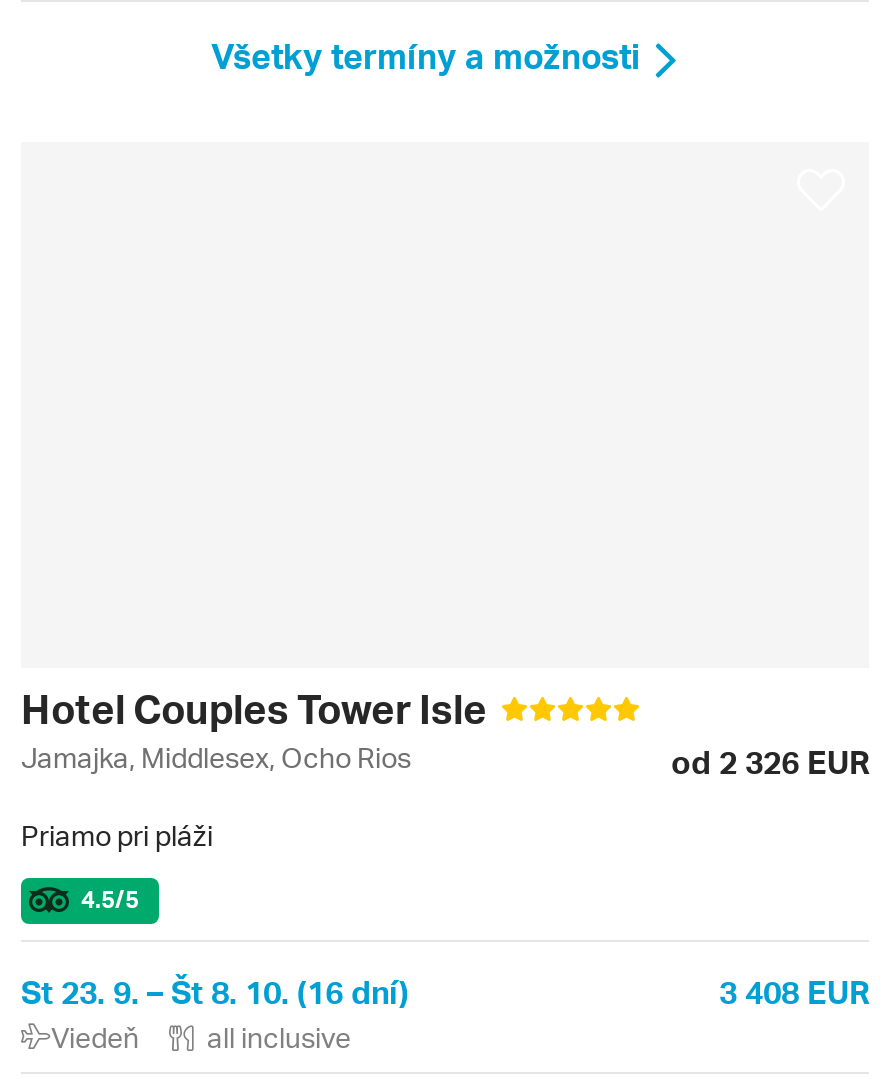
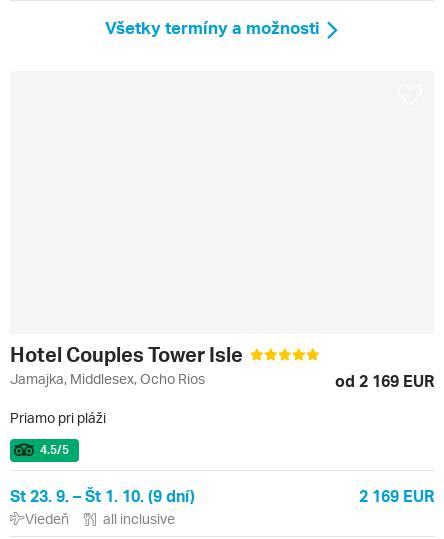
[671,740,869,782] od 2 326 EUR -> [335,370,434,391] od 2 169 EUR
[21,970,409,1012] St 23. 9. – Št 8. 10. (16 dní) -> [10,485,195,506] St 23. 9. – Št 1. 10. (9 dní)
[719,970,869,1012] 3 408 EUR -> [359,485,434,506] 2 169 EUR

